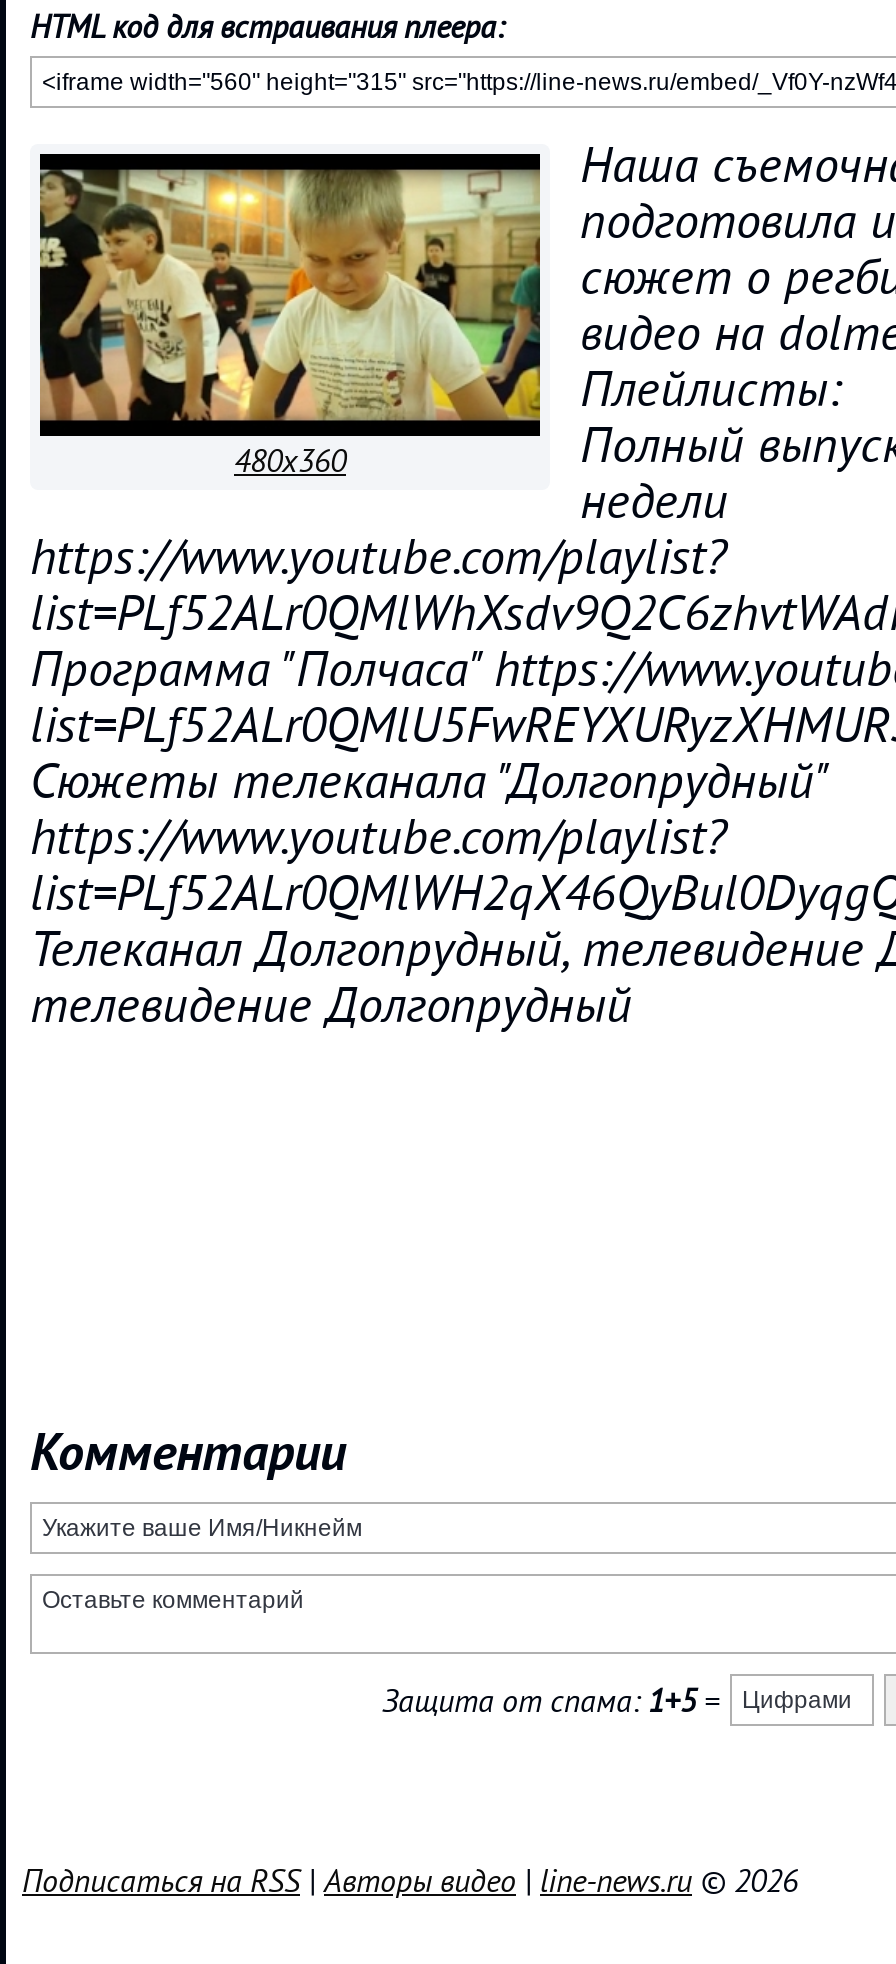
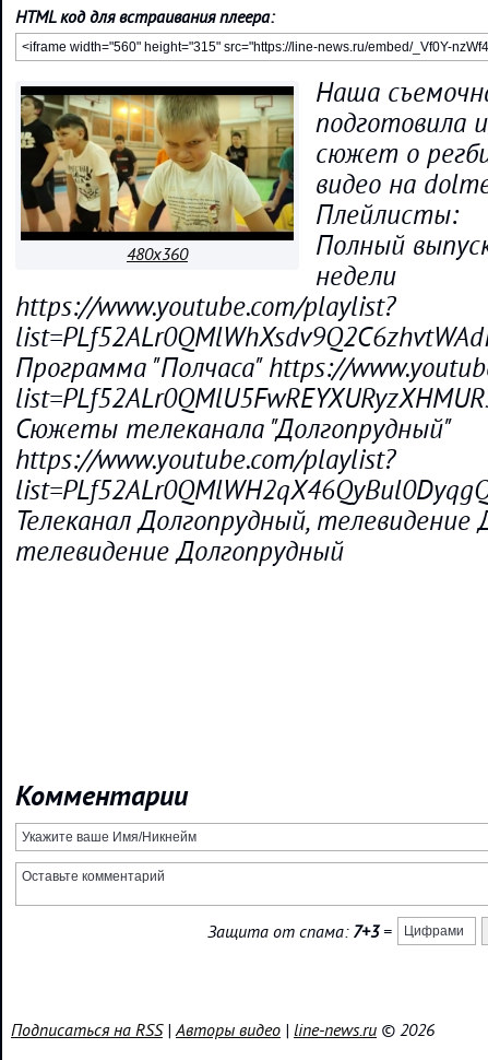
[382,1684,720,1720] Защита от спама: 1+5 = -> [207,922,392,942] Защита от спама: 7+3 =

